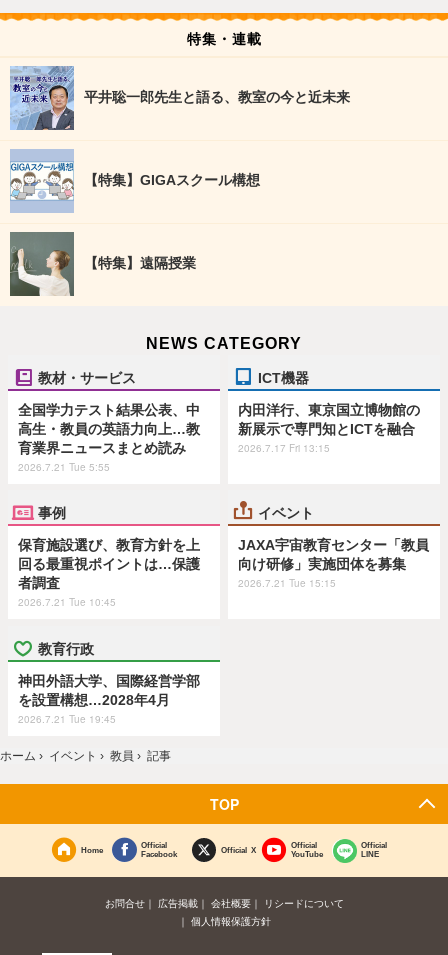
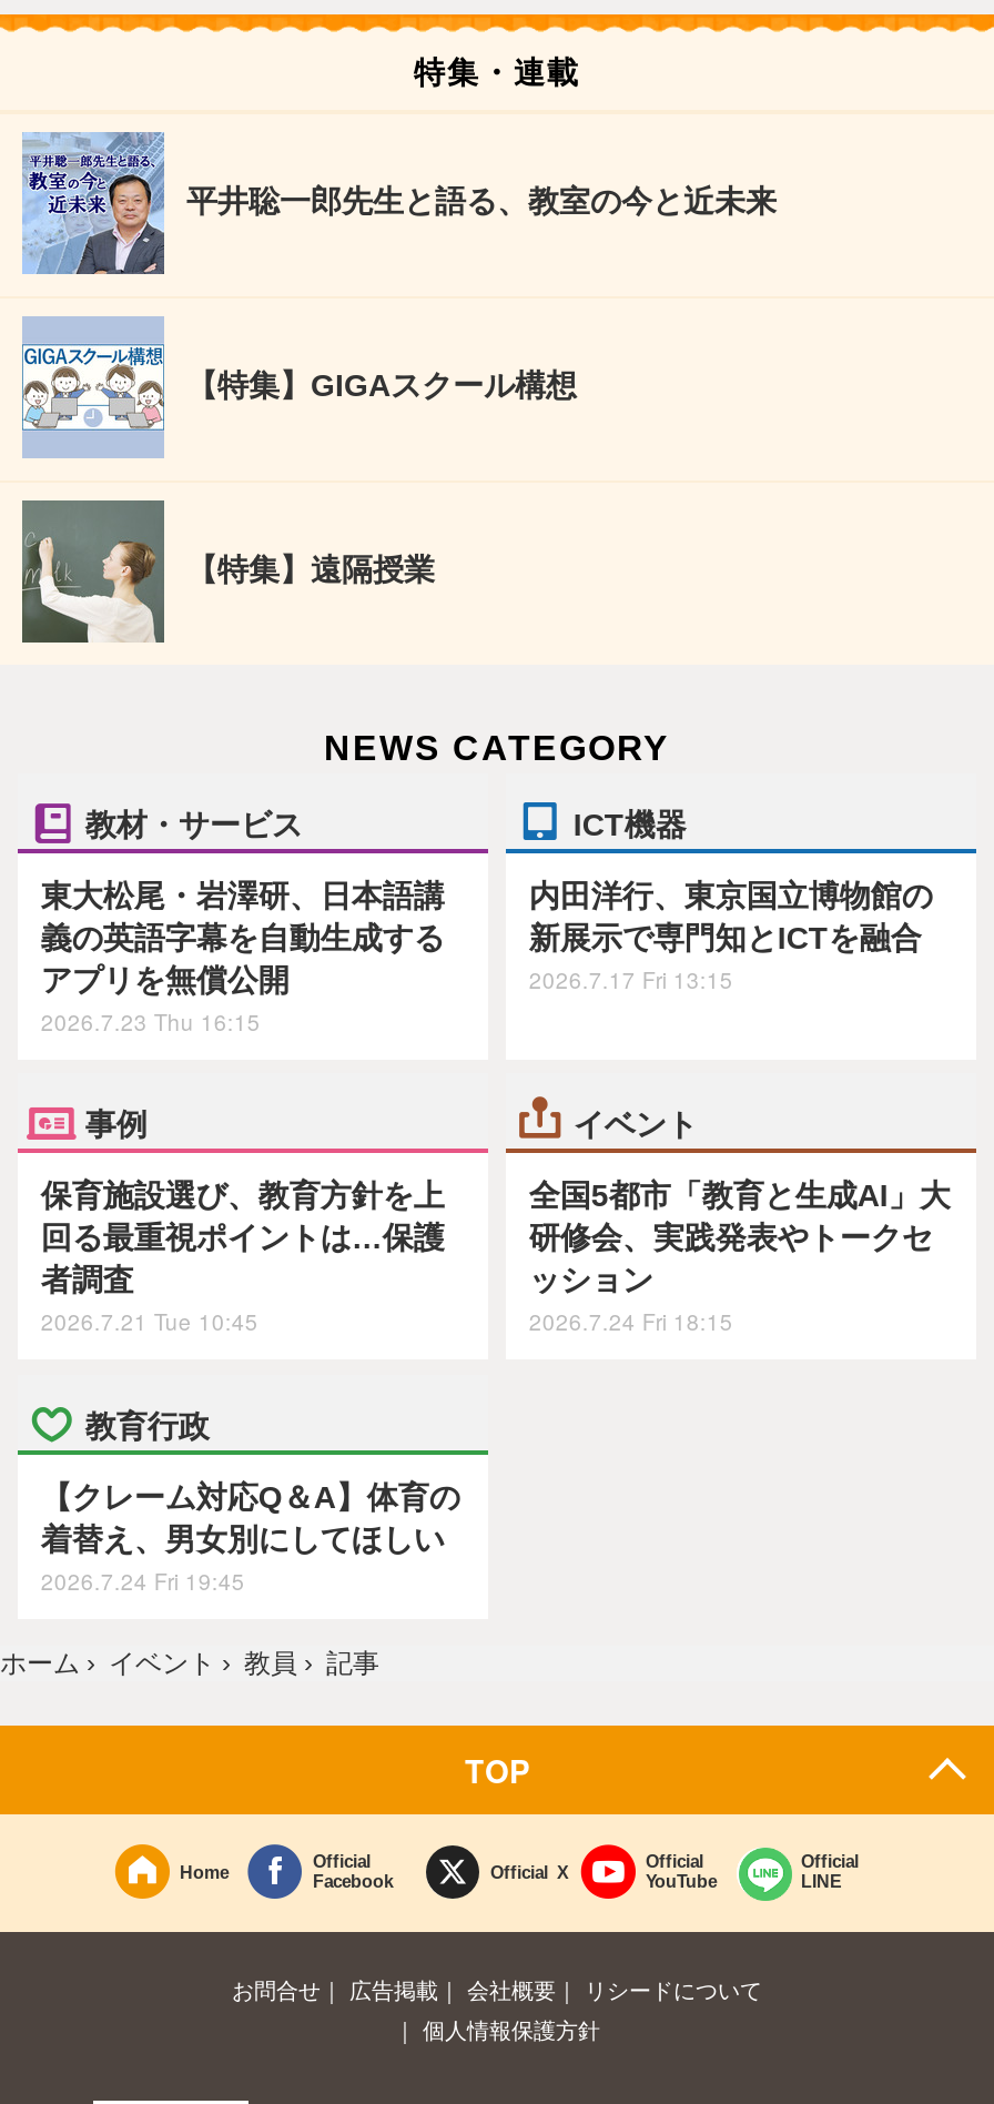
[18,402,200,474] 全国学力テスト結果公表、中 | 高生・教員の英語力向上…教 | 育業界ニュースまとめ読み | 2026.7.21 Tue 5:55 -> [41,877,445,1037] 東大松尾・岩澤研、日本語講 | 義の英語字幕を自動生成する | アプリを無償公開 | 2026.7.23 Thu 16:15
[238,537,429,590] JAXA宇宙教育センター「教員 | 向け研修」実施団体を募集 | 2026.7.21 Tue 15:15 -> [529,1178,951,1338] 全国5都市「教育と生成AI」大 | 研修会、実践発表やトークセ | ッション | 2026.7.24 Fri 18:15
[18,673,200,726] 神田外語大学、国際経営学部 | を設置構想…2028年4月 | 2026.7.21 Tue 19:45 -> [41,1479,460,1596] 【クレーム対応Q＆A】体育の | 着替え、男女別にしてほしい | 2026.7.24 Fri 19:45

